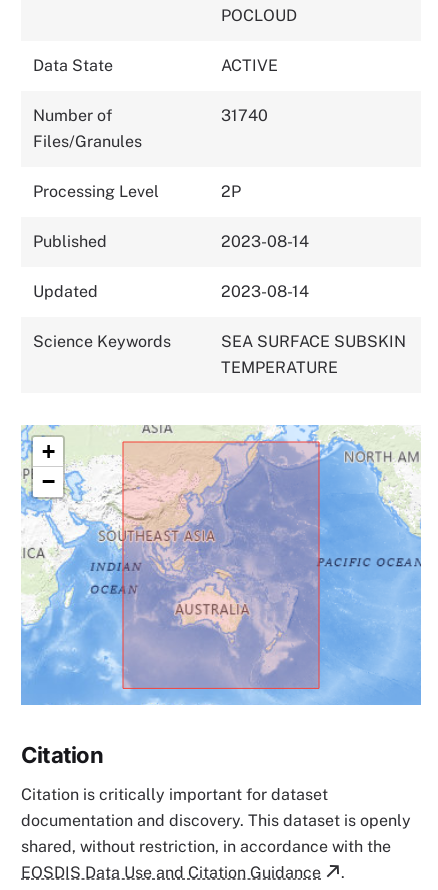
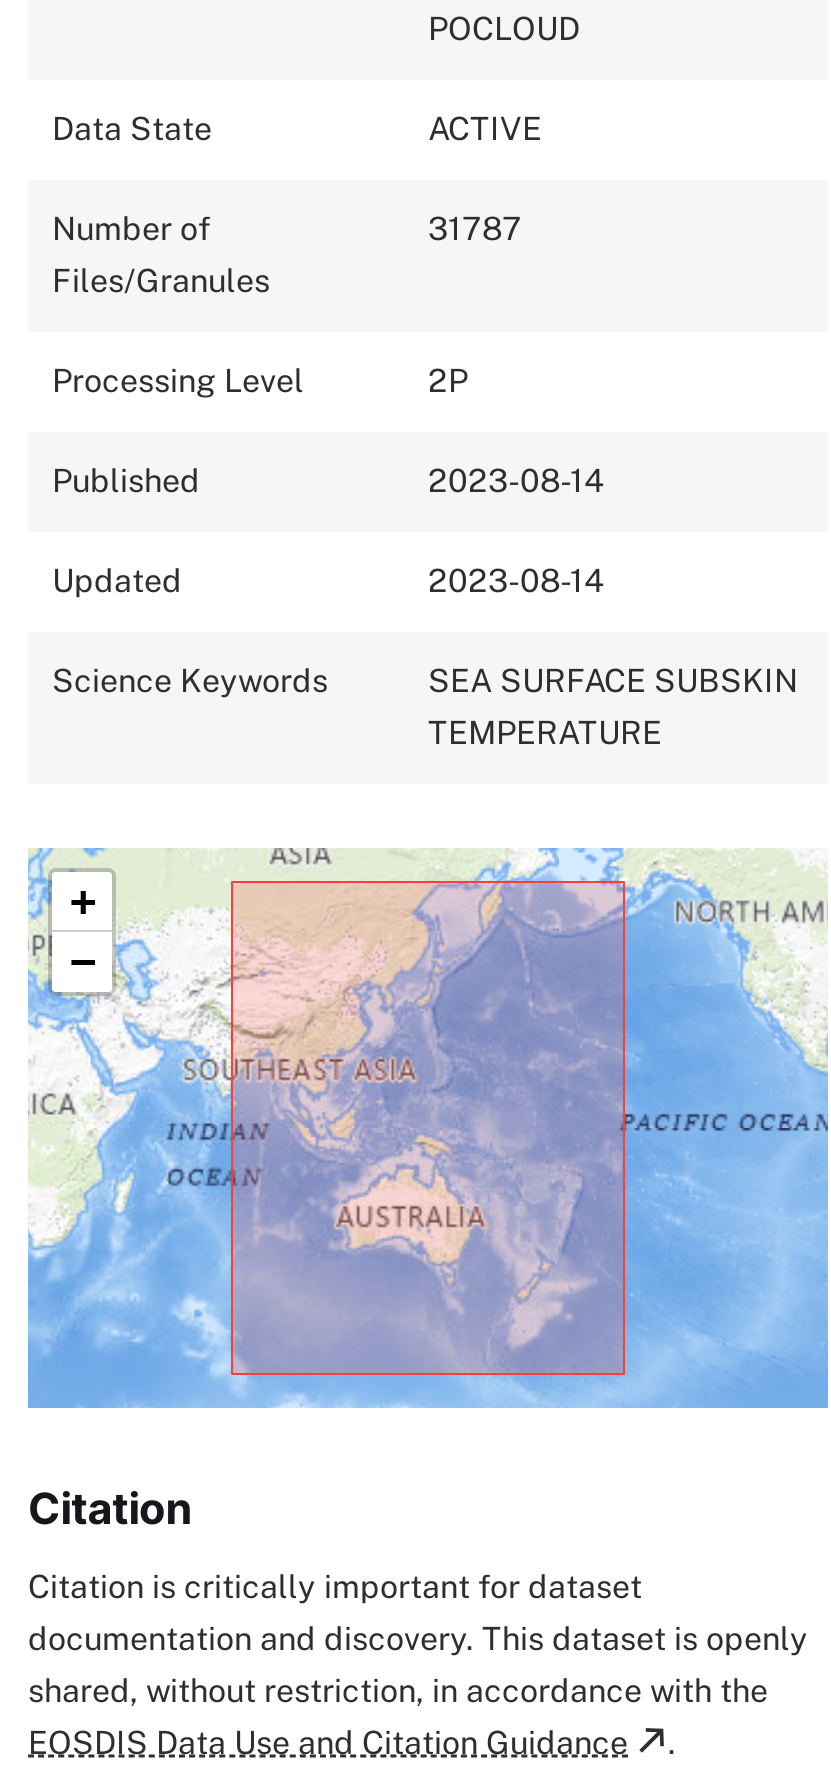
[221,106,268,125] 31740 -> [428,209,522,247] 31787

